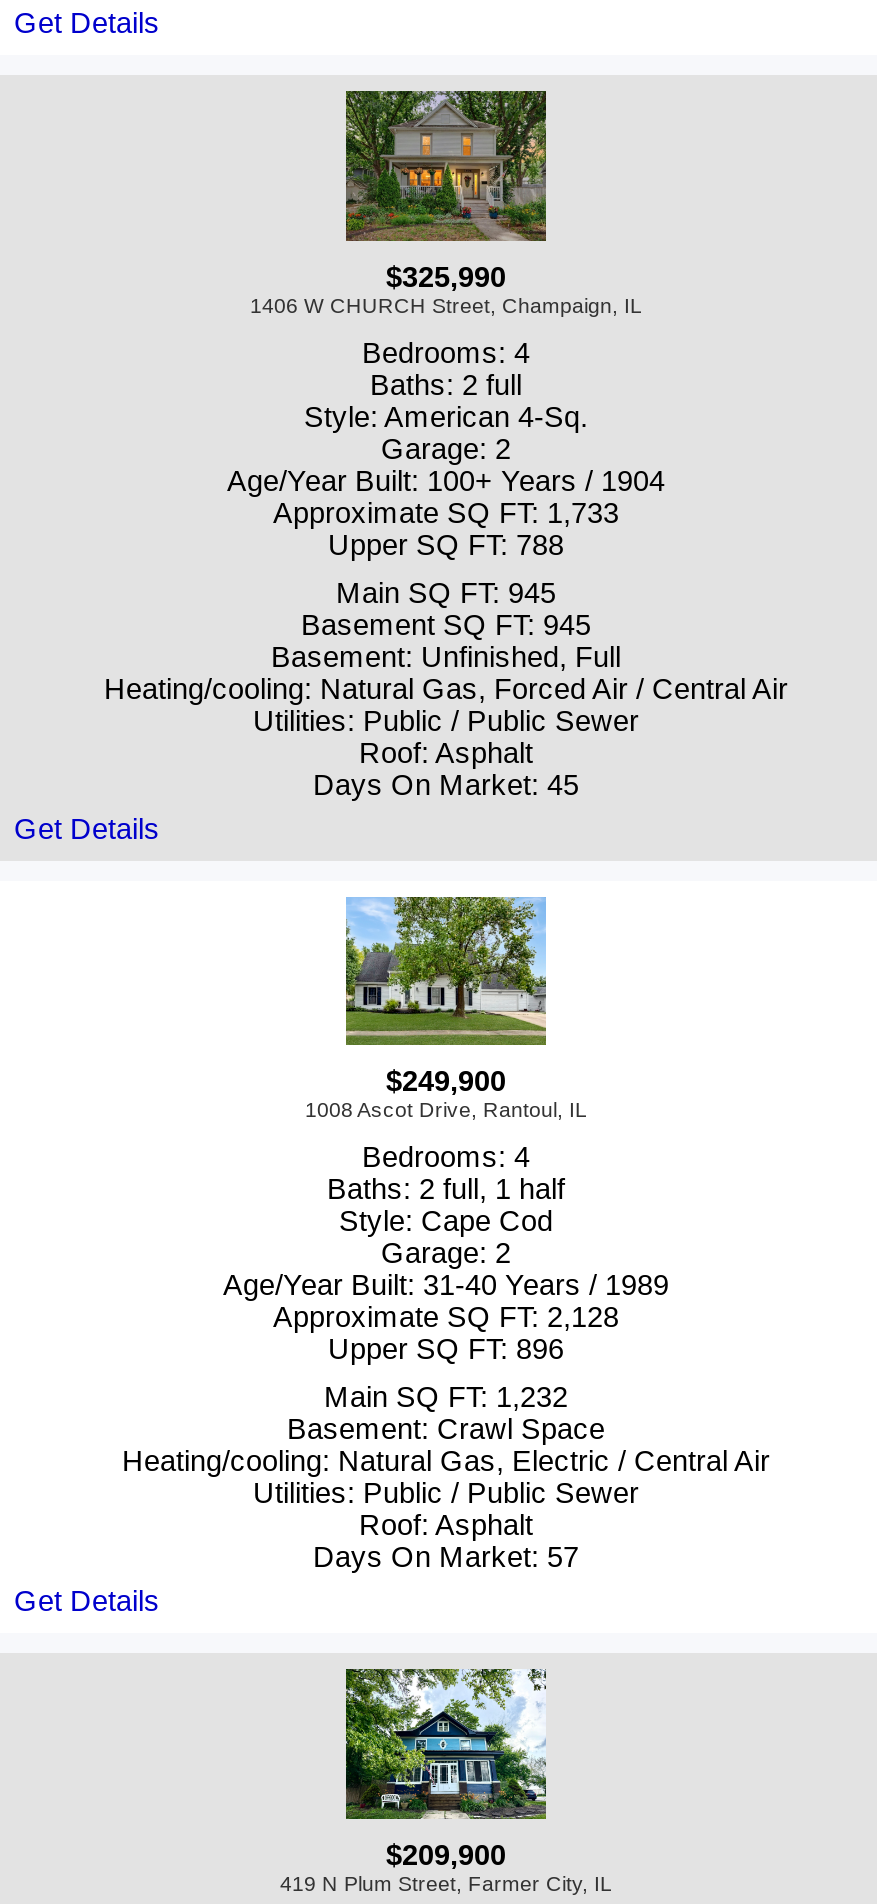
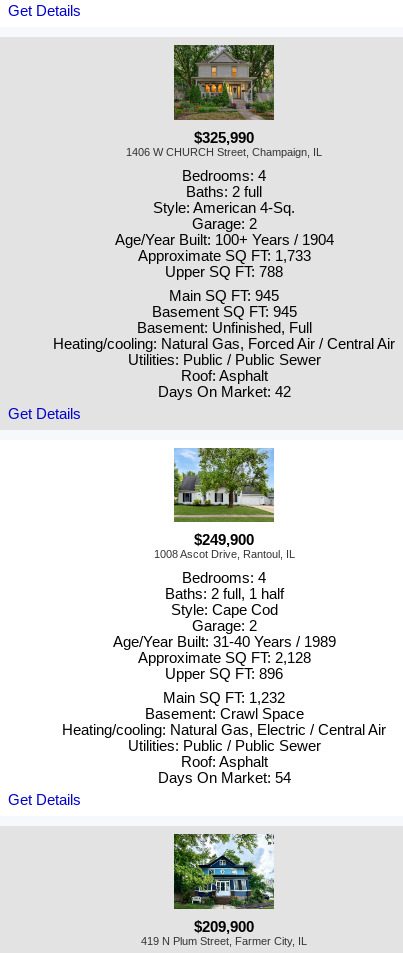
[313,769,579,801] Days On Market: 45 -> [157,384,290,400] Days On Market: 42
[313,1540,579,1572] Days On Market: 57 -> [157,770,290,786] Days On Market: 54

